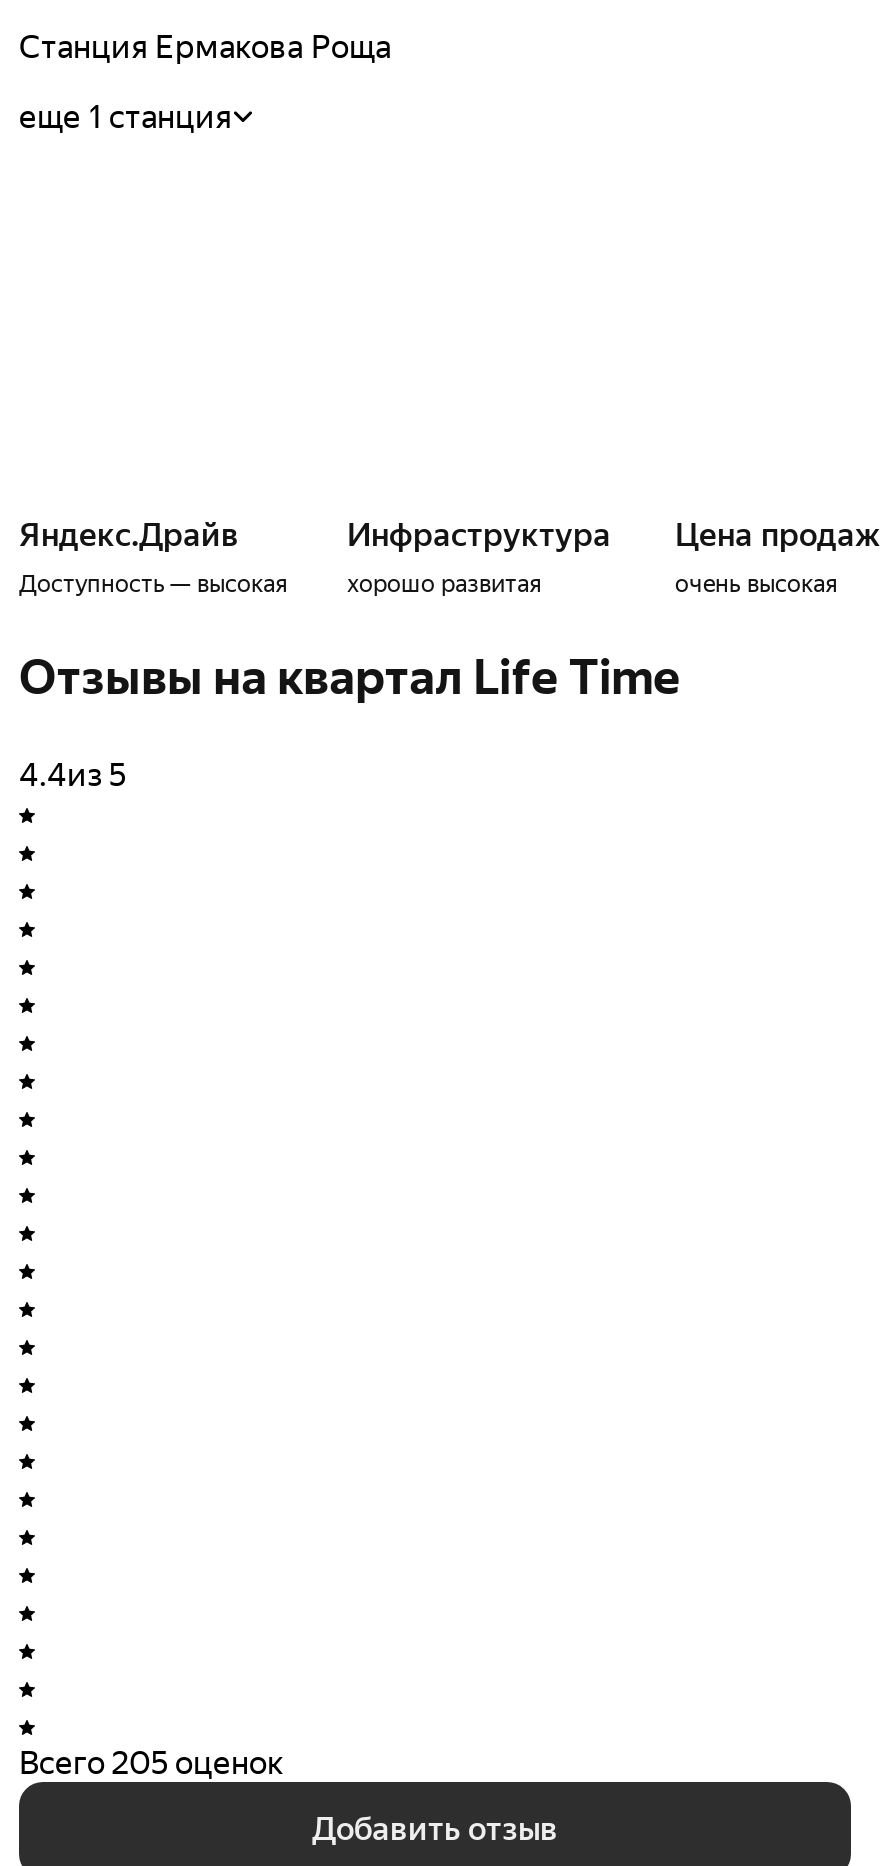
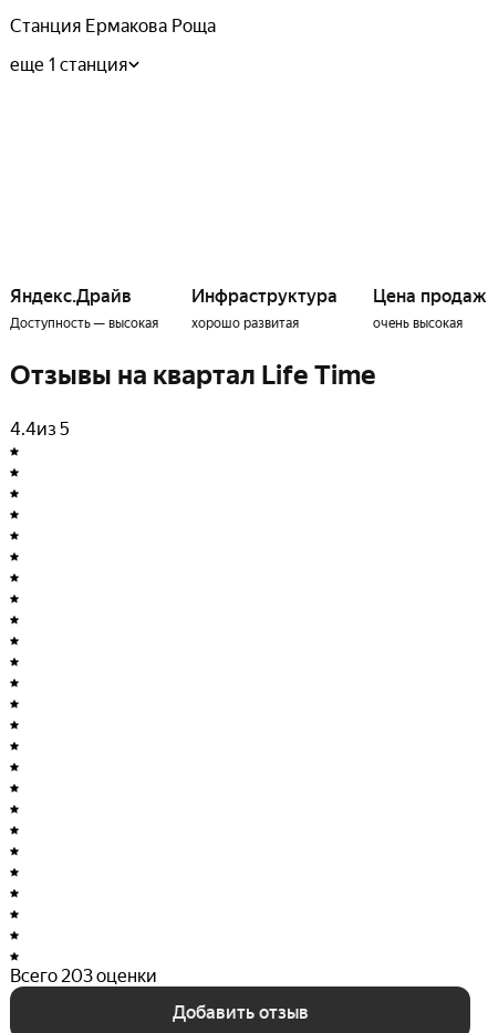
[19,1744,283,1782] Всего 205 оценок -> [10,965,157,986] Всего 203 оценки

